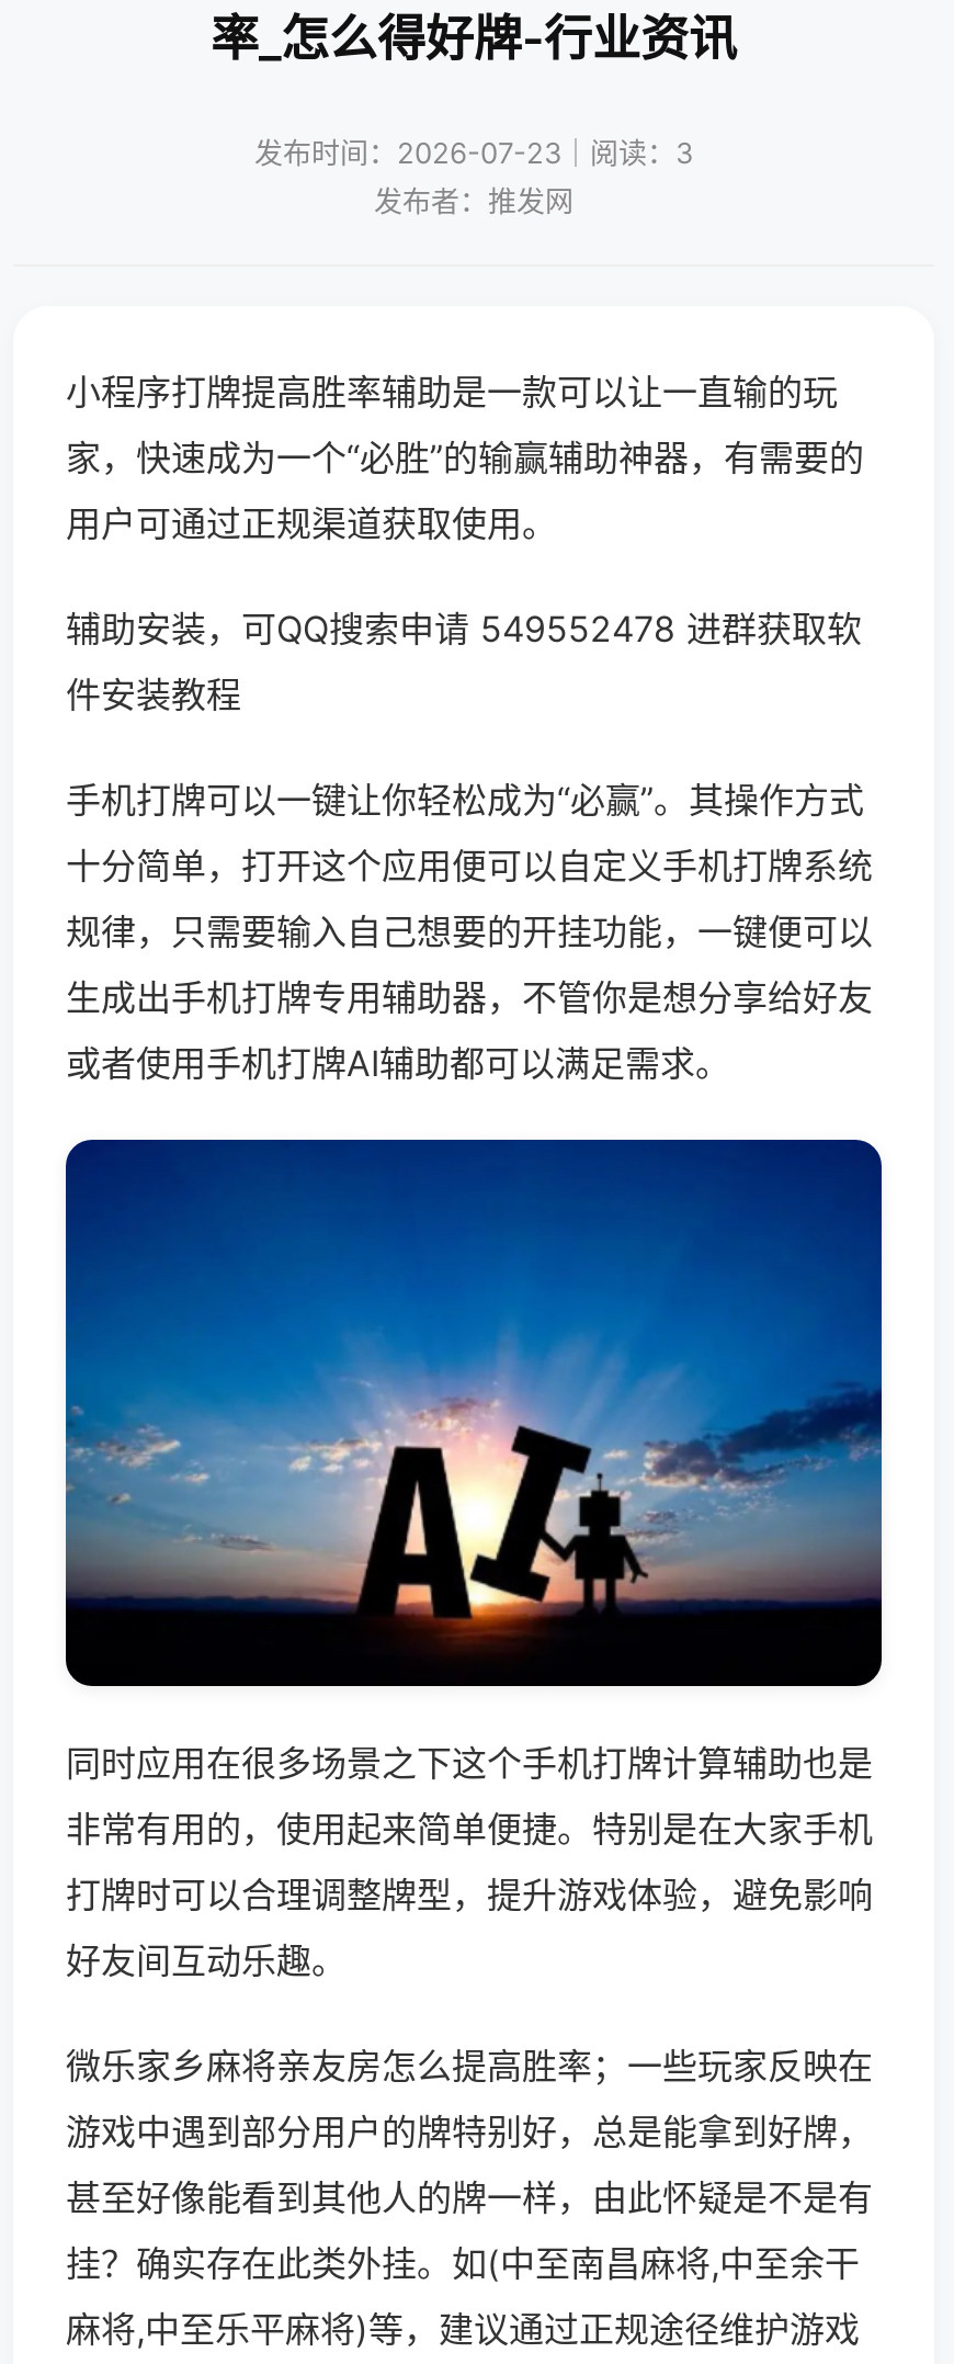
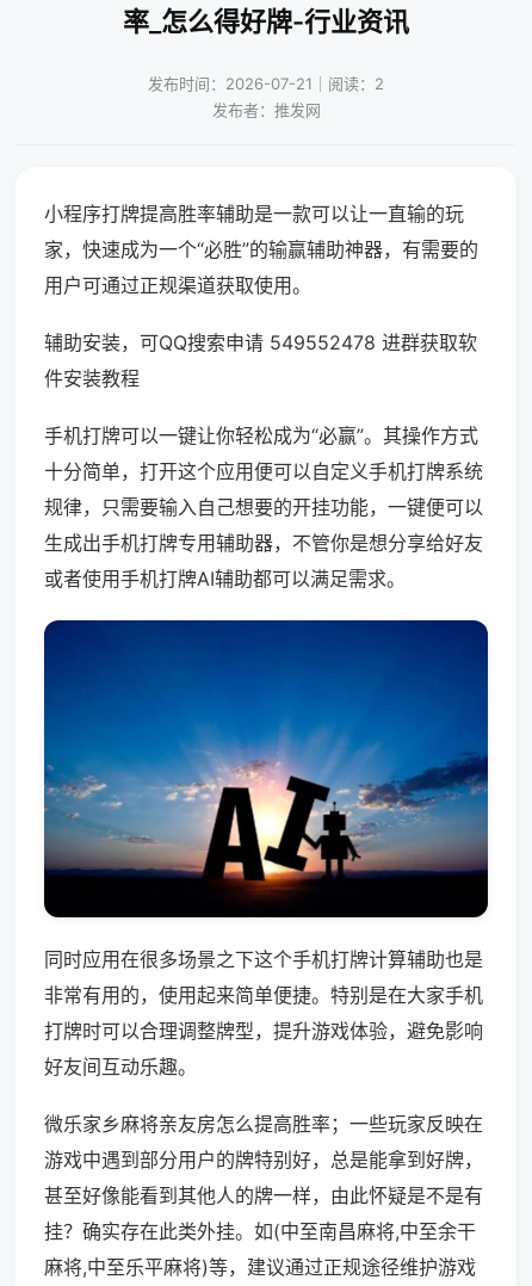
[254,135,693,170] 发布时间：2026-07-23｜阅读：3 -> [148,74,384,93] 发布时间：2026-07-21｜阅读：2

